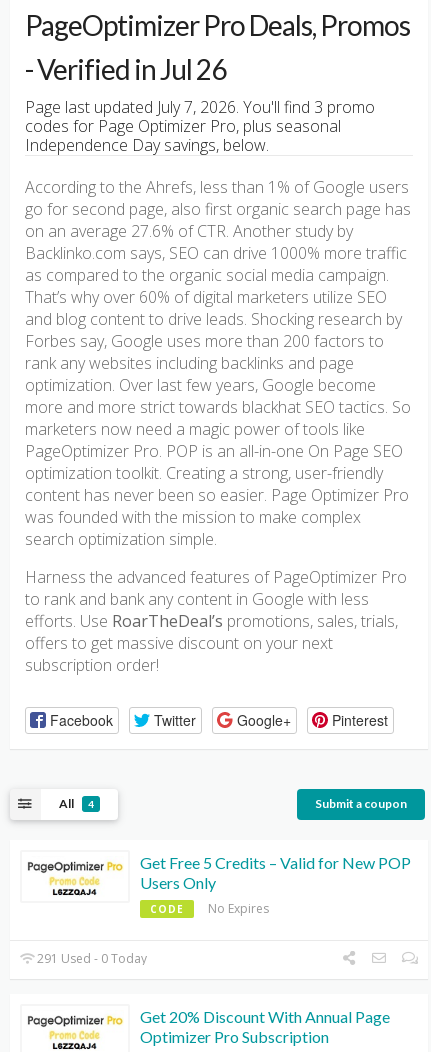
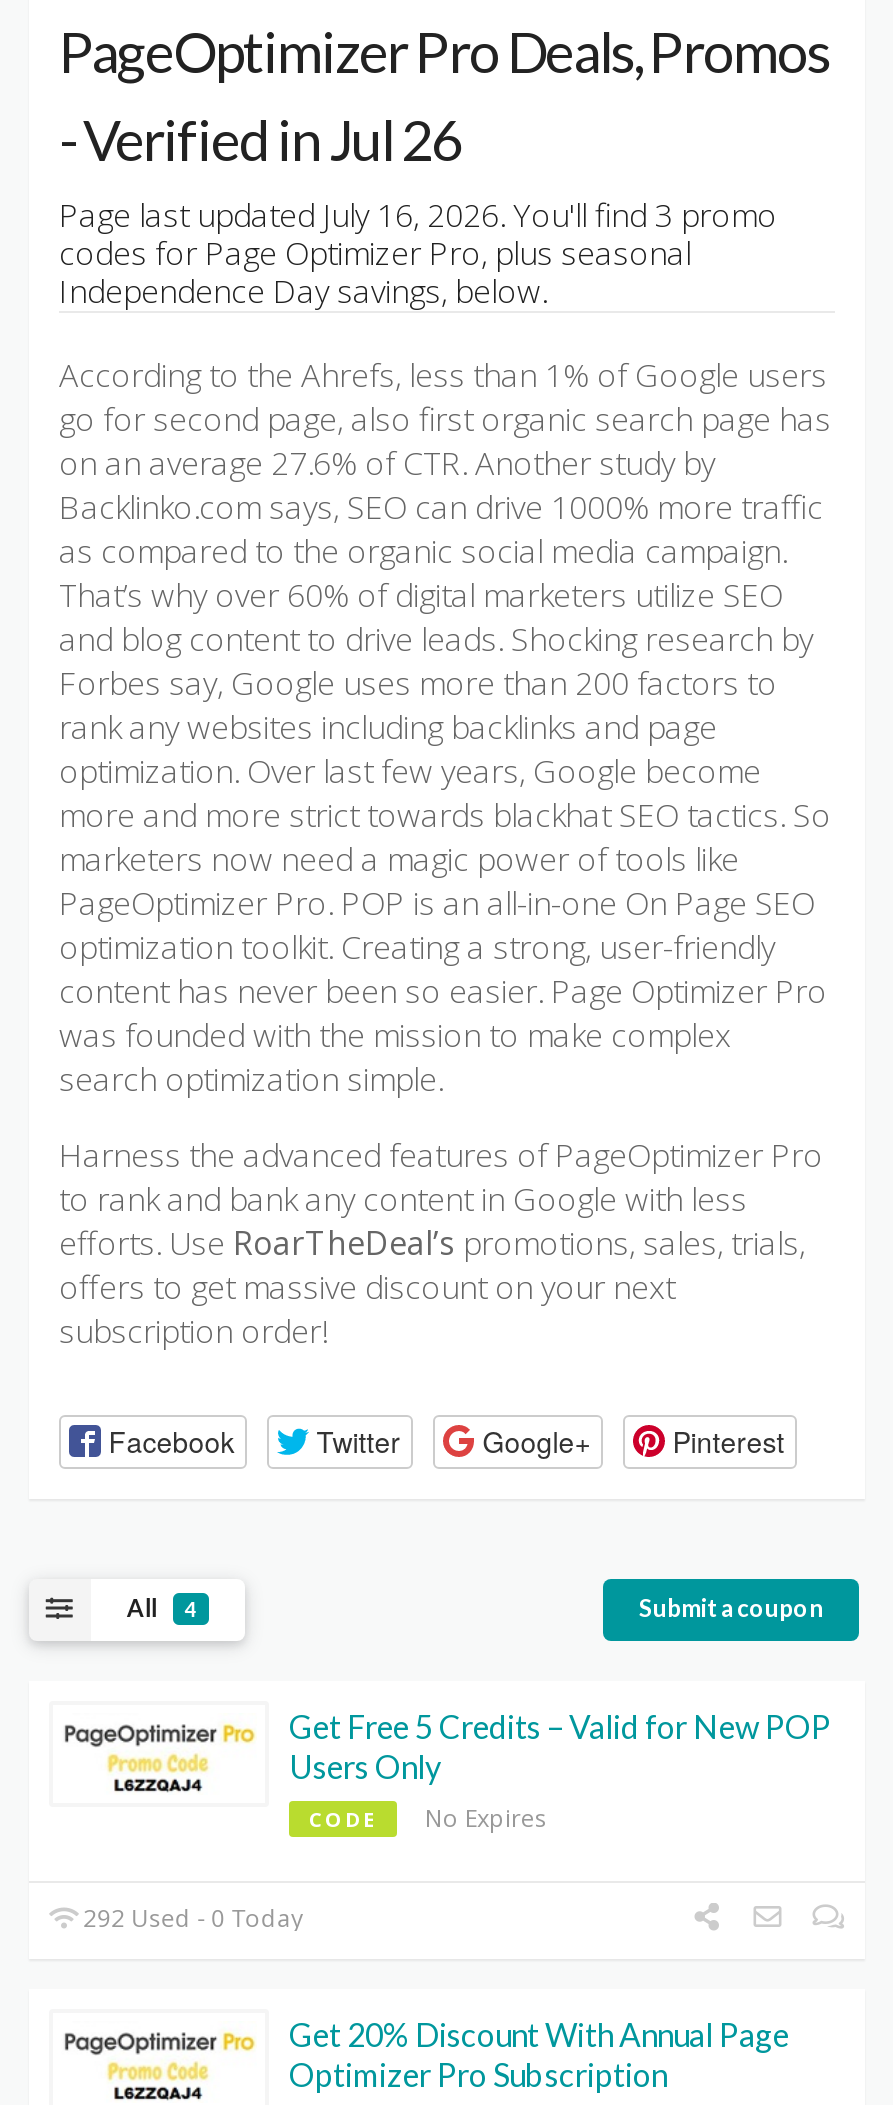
[25,96,375,118] Page last updated July 7, 2026. You'll find 3 promo -> [59,194,777,238] Page last updated July 16, 2026. You'll find 3 promo
[34,950,147,967] 291 Used - 0 Today -> [77,1900,303,1934] 292 Used - 0 Today

